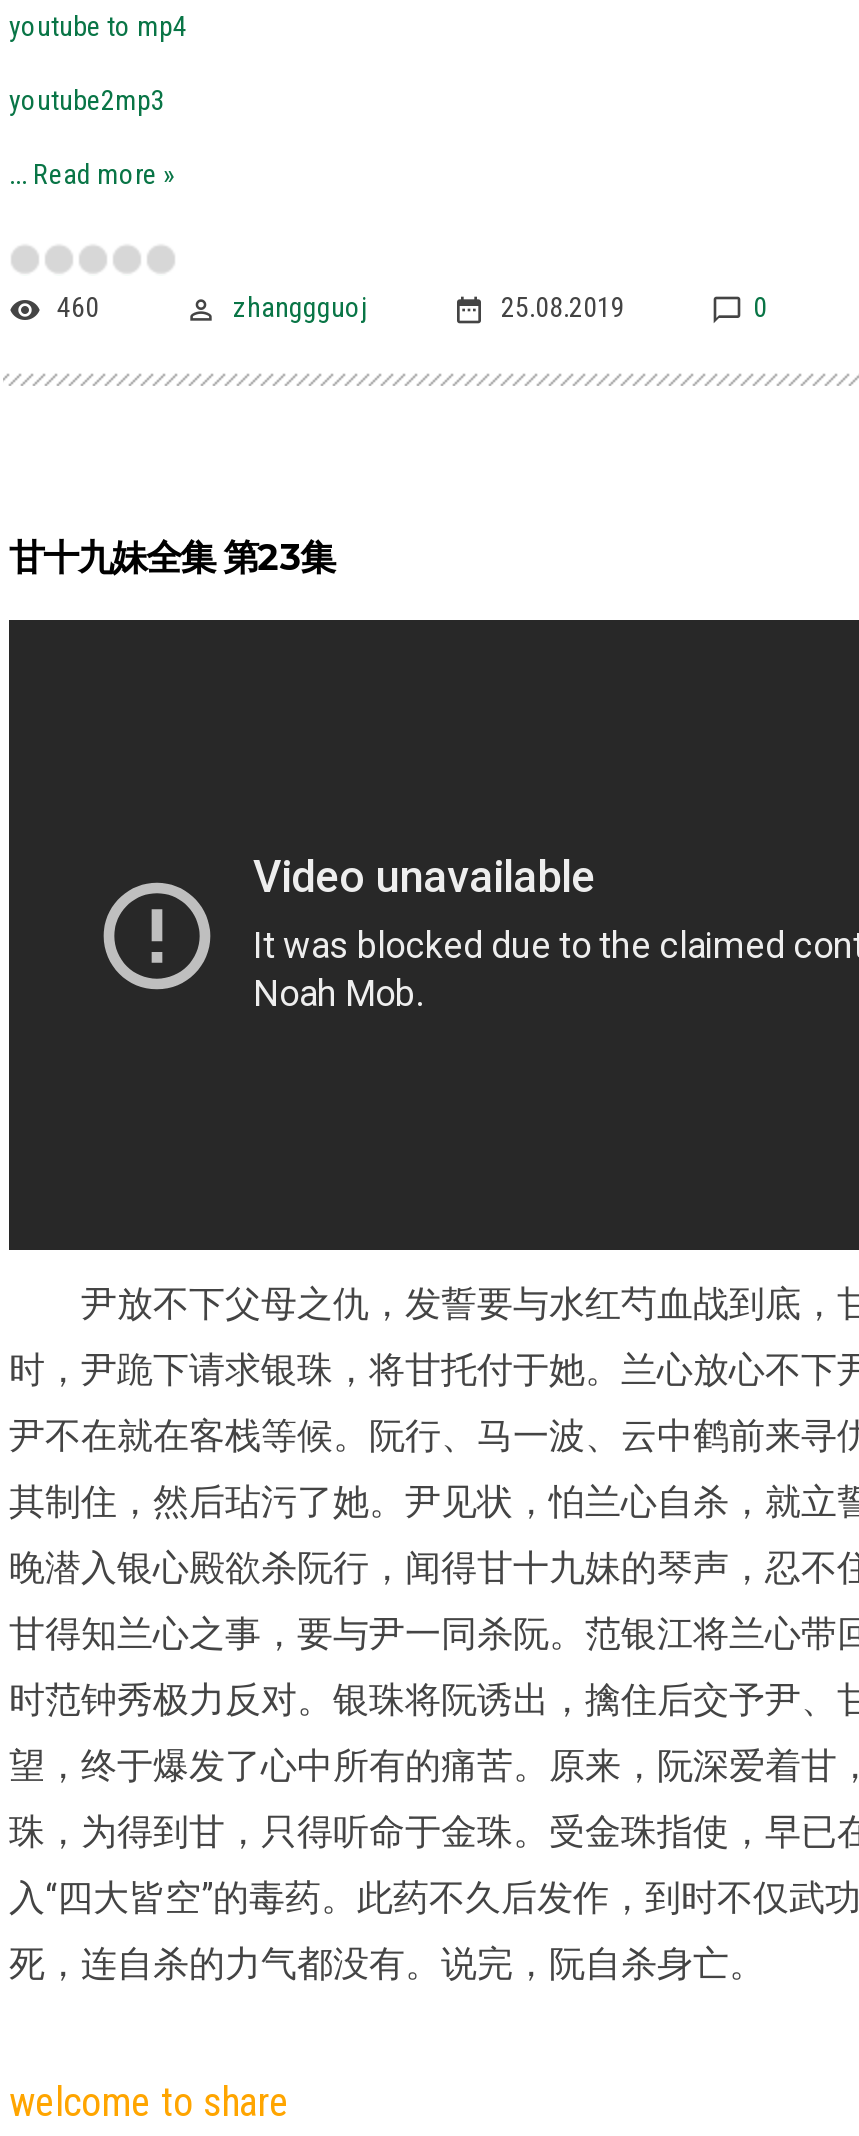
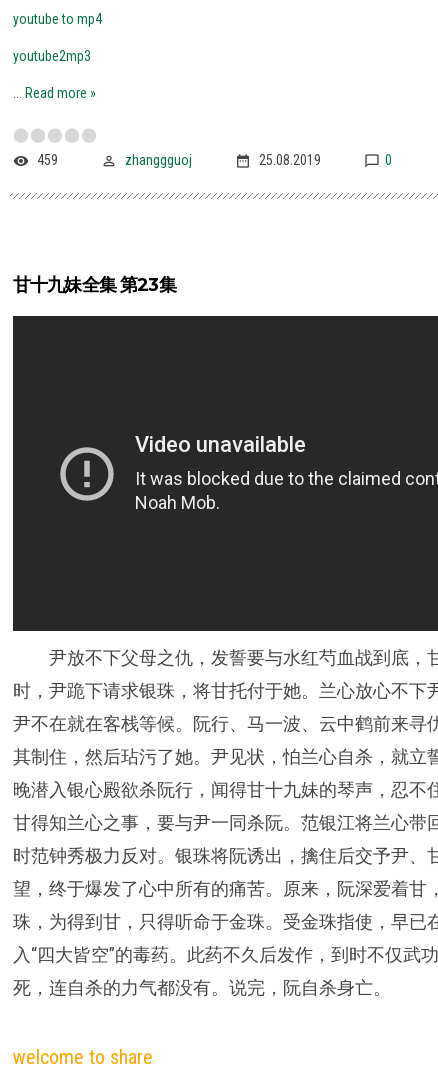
[57,291,99,323] 460 -> [37,152,58,168] 459

